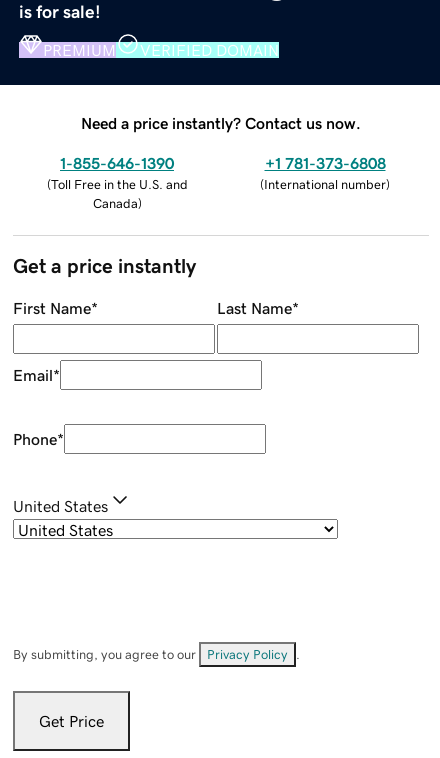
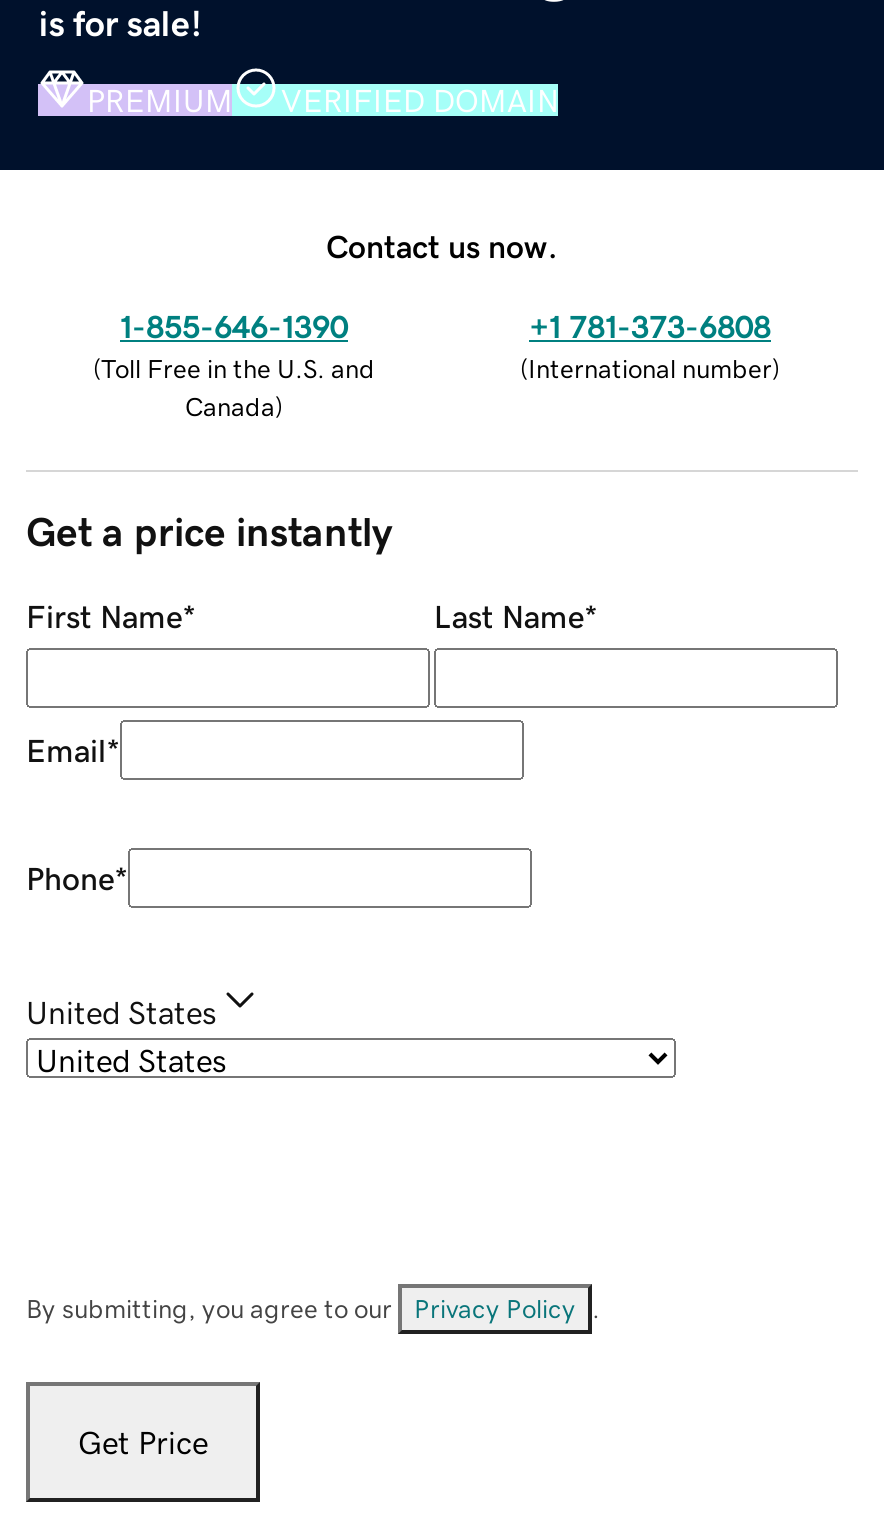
[81,115,361,131] Need a price instantly? Contact us now. -> [326,229,558,261] Contact us now.

